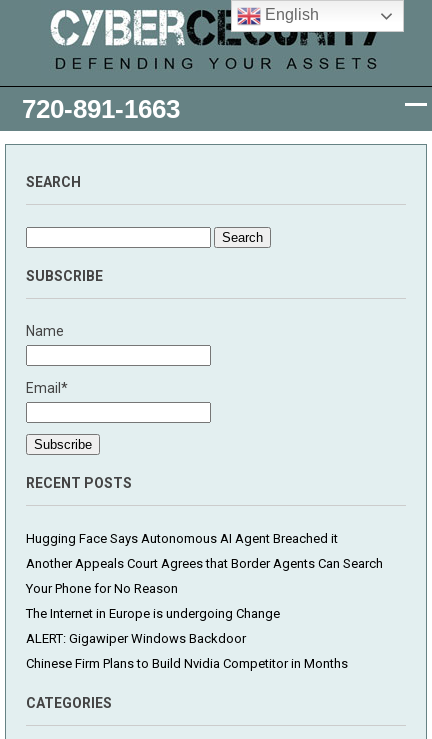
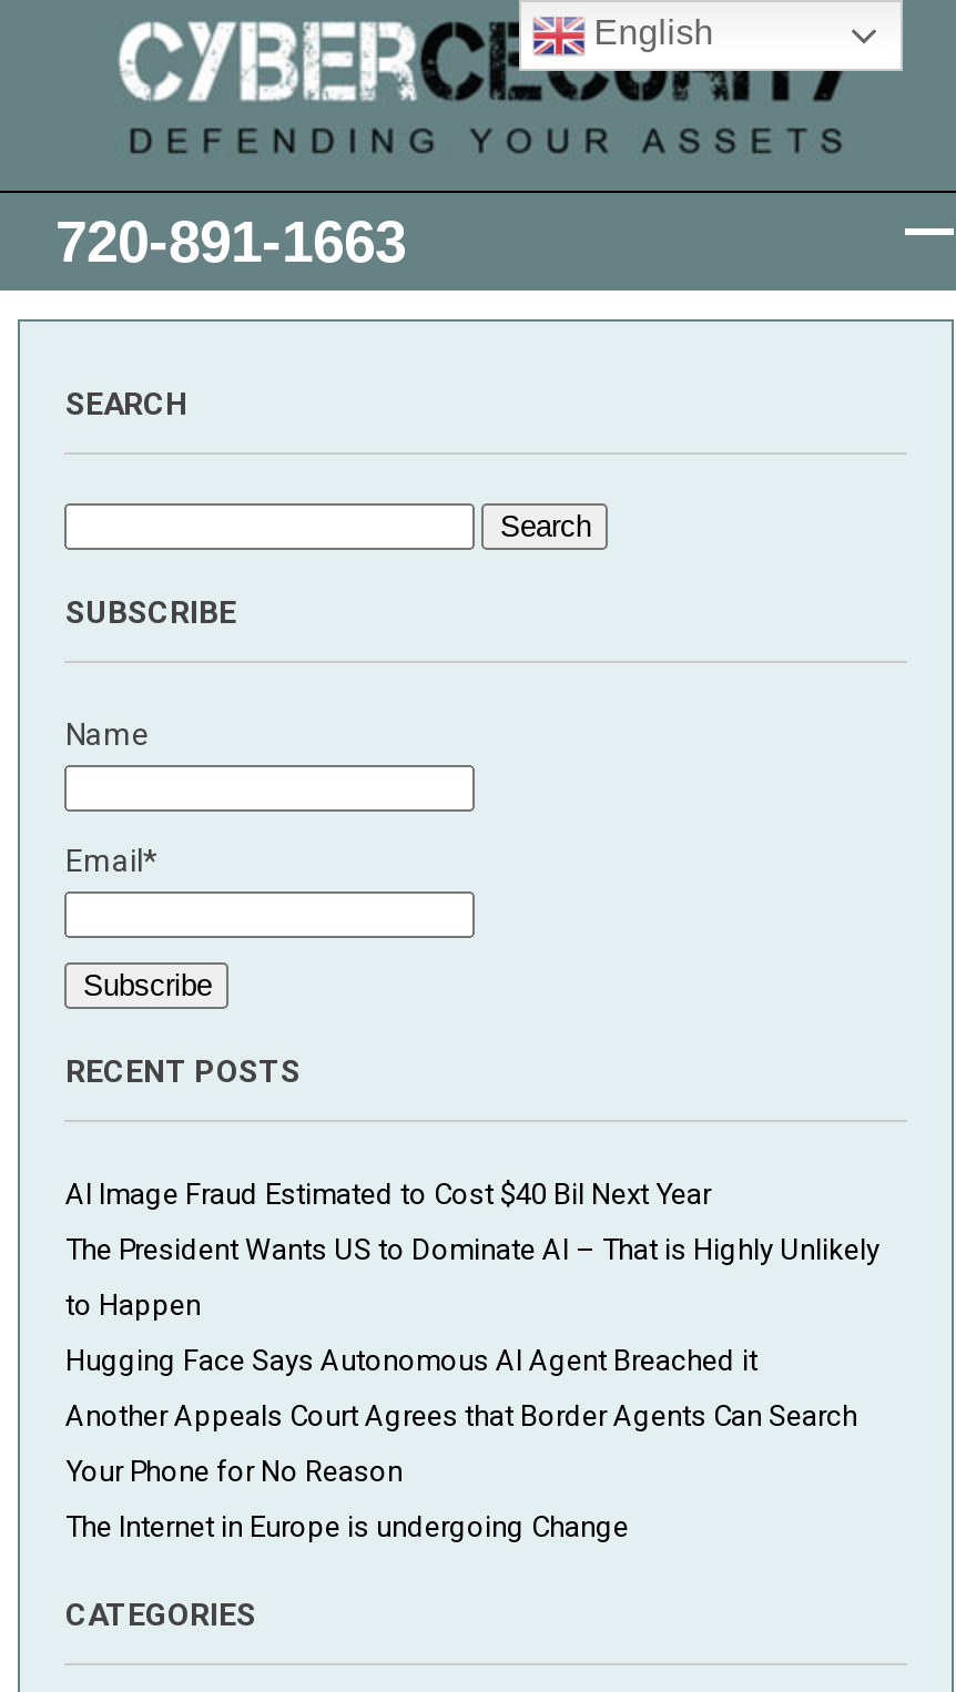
none -> [65,1178,879,1322] AI Image Fraud Estimated to Cost $40 Bil Next Year | The President Wants US to Dominate AI – That is Highly Unlikely | to Happen
moved [26,531,383,621] -> [65,1344,857,1544]: Hugging Face Says Autonomous AI Agent Breached it | Another Appeals Court Agrees that Border Agents Can Search | Your Phone for No Reason | The Internet in Europe is undergoing Change
[26,631,348,671] ALERT: Gigawiper Windows Backdoor | Chinese Firm Plans to Build Nvidia Competitor in Months -> none

